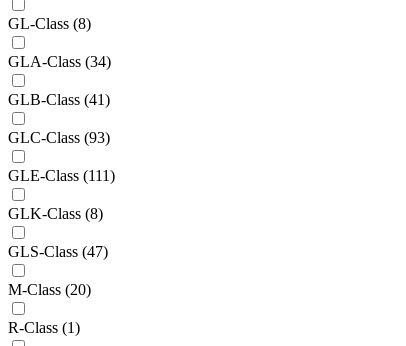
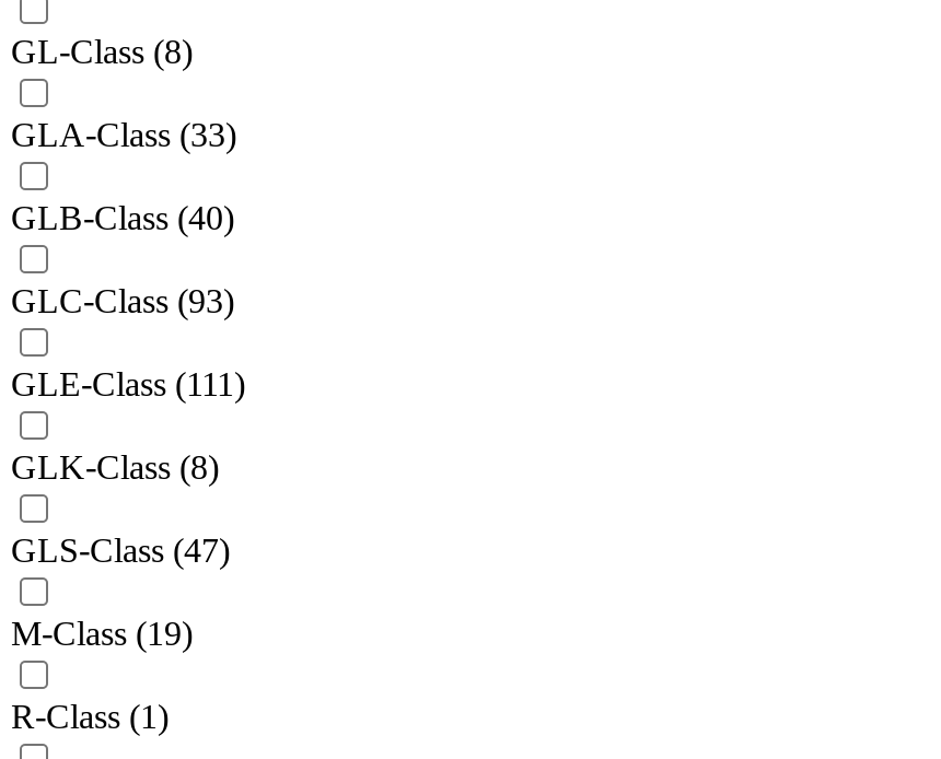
[8,53,111,70] GLA-Class (34) -> [11,117,236,154] GLA-Class (33)
[8,91,110,108] GLB-Class (41) -> [11,200,234,237] GLB-Class (40)
[8,281,91,298] M-Class (20) -> [11,616,193,653] M-Class (19)

